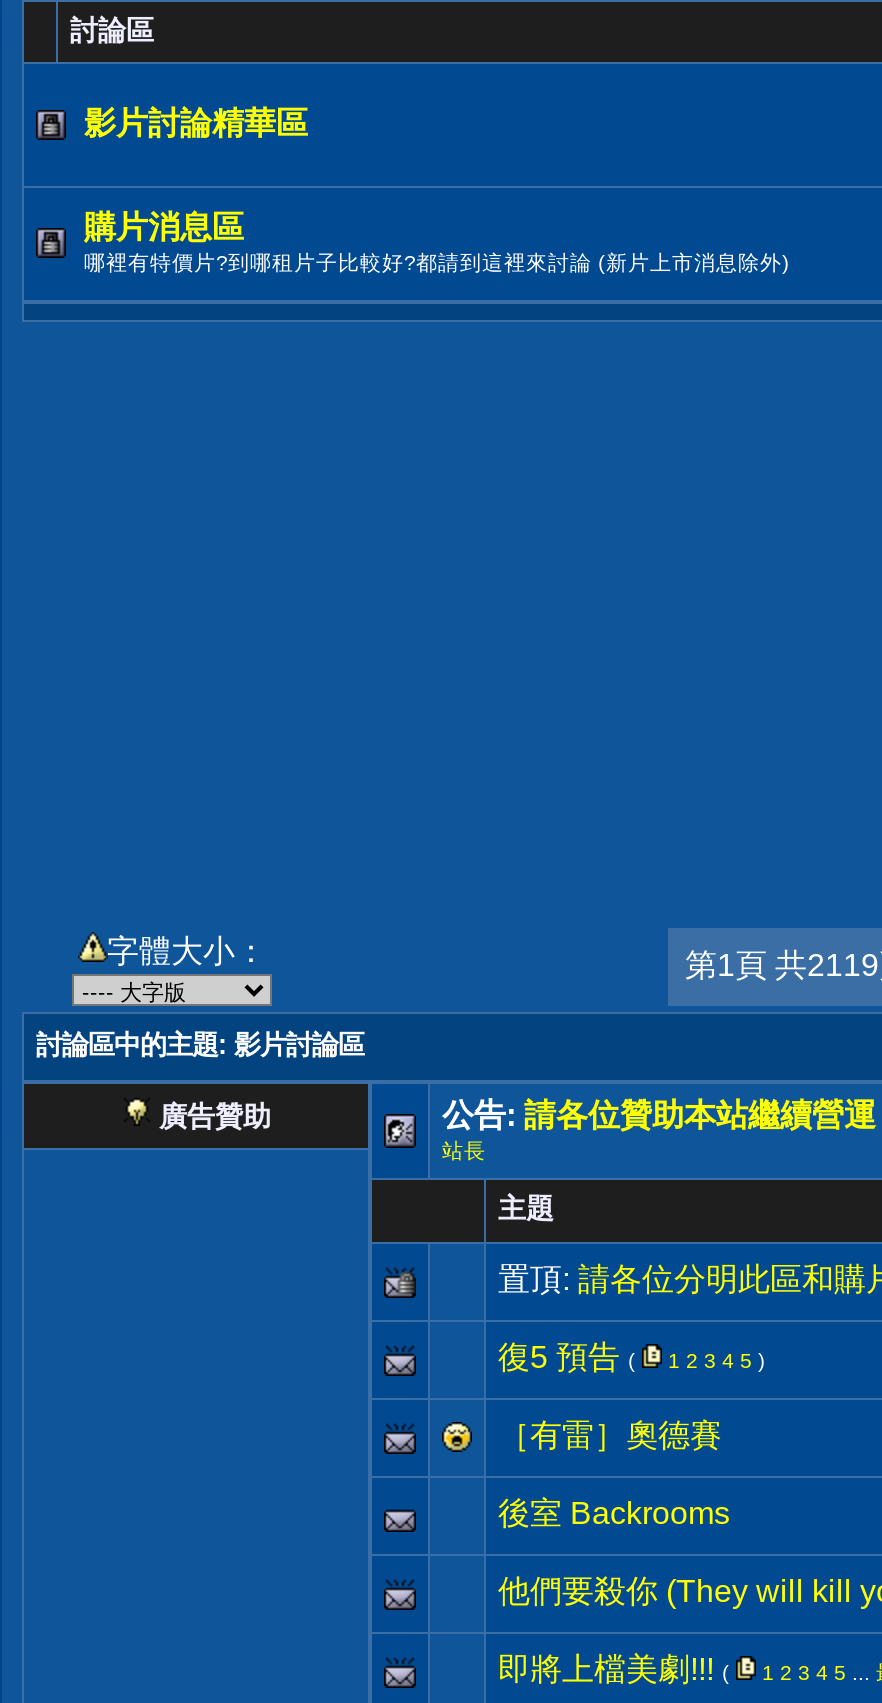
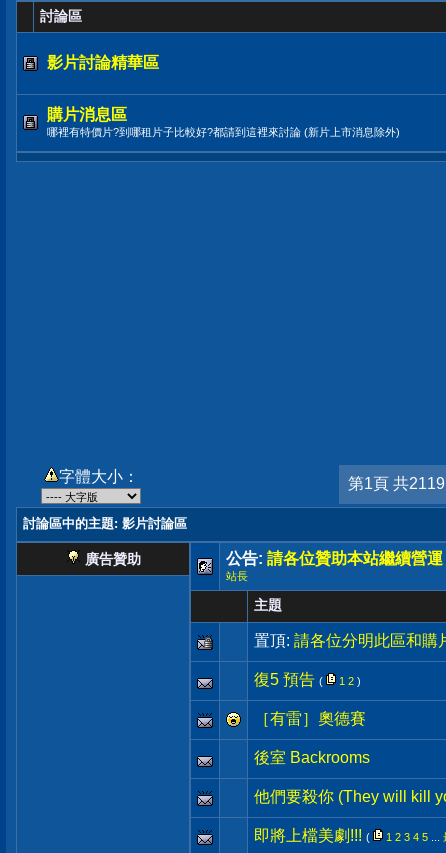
[498,1340,766,1374] 復5 預告 ( 1 2 3 4 5) -> [254,671,361,688] 復5 預告 ( 1 2)

